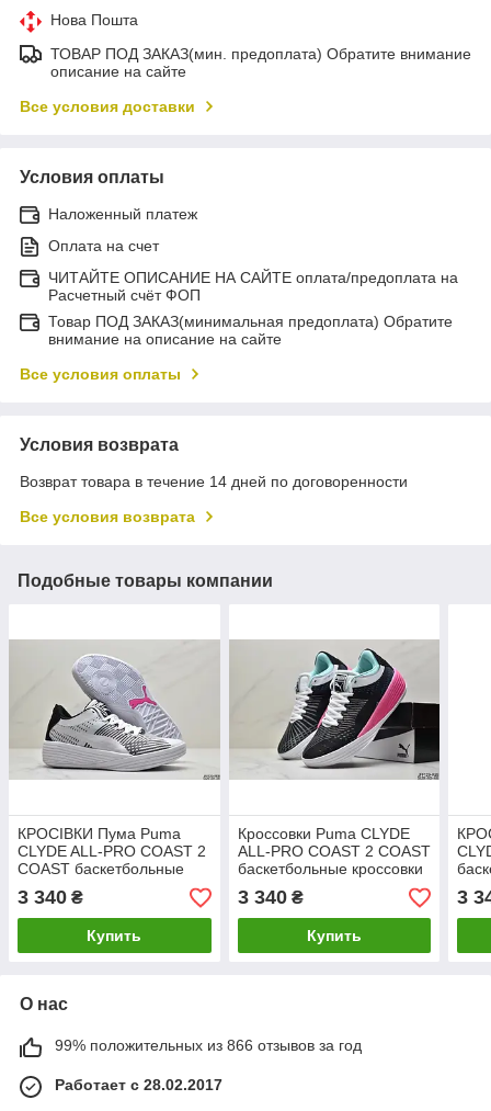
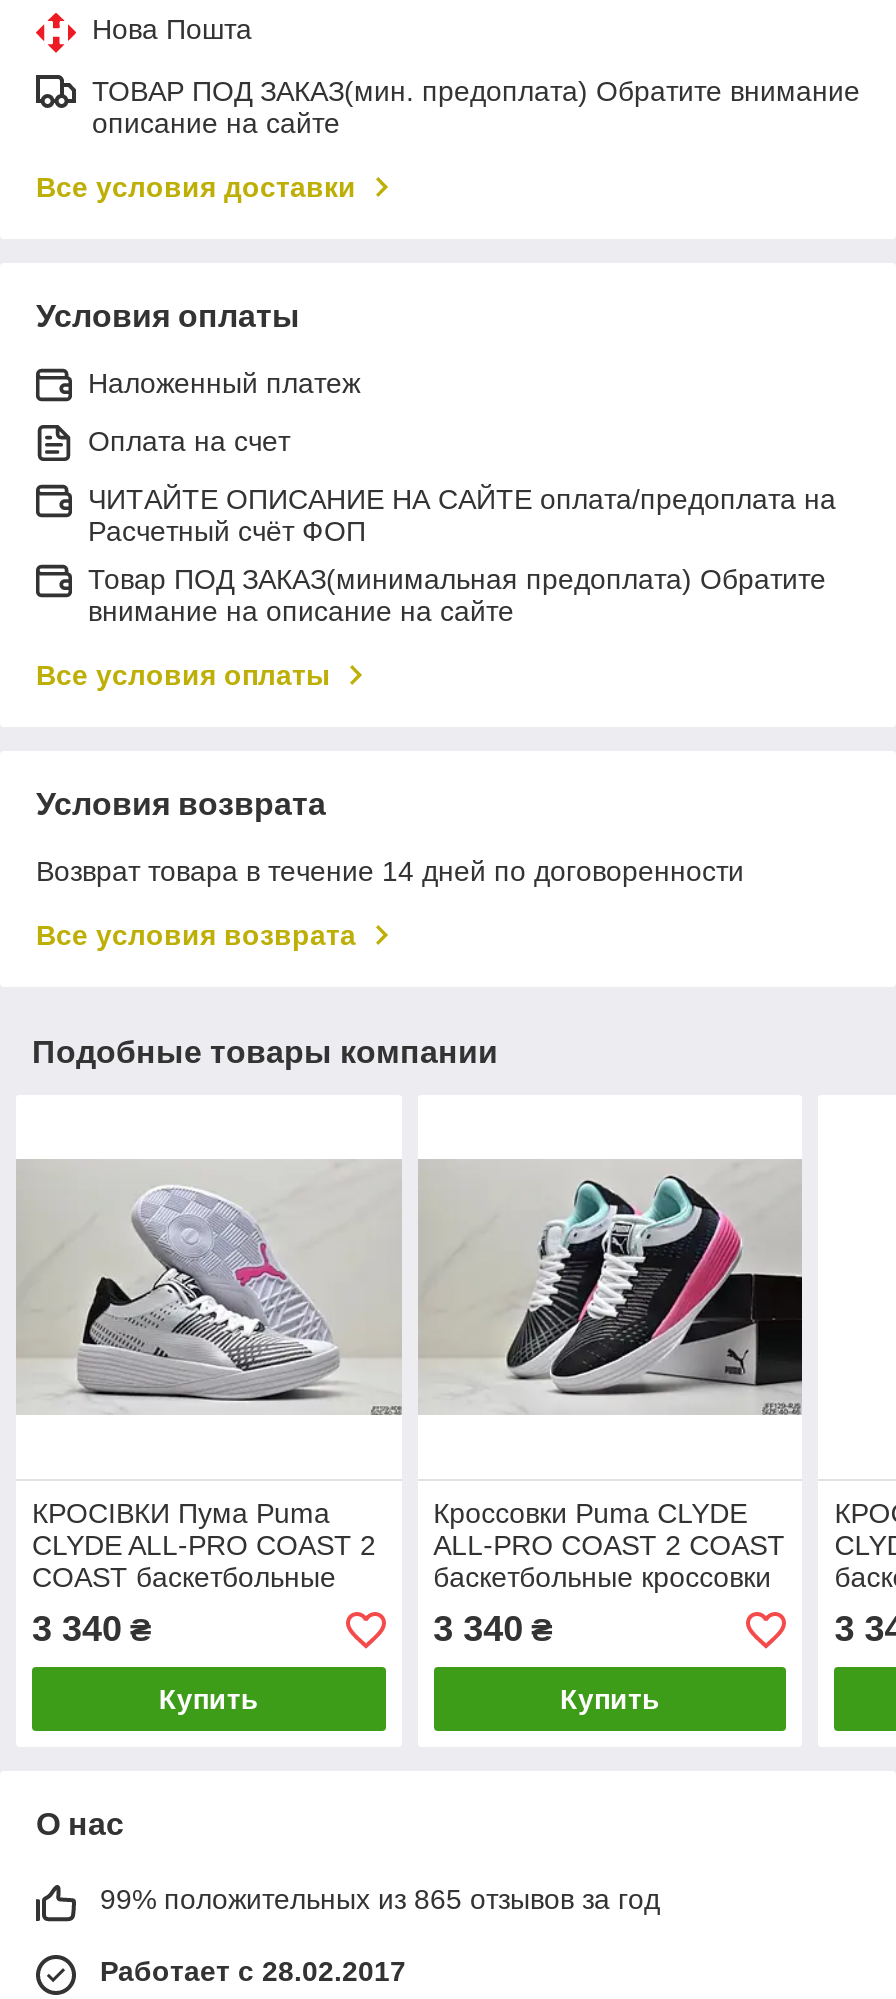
[55,1037,362,1054] 99% положительных из 866 отзывов за год -> [100,1884,660,1916] 99% положительных из 865 отзывов за год

